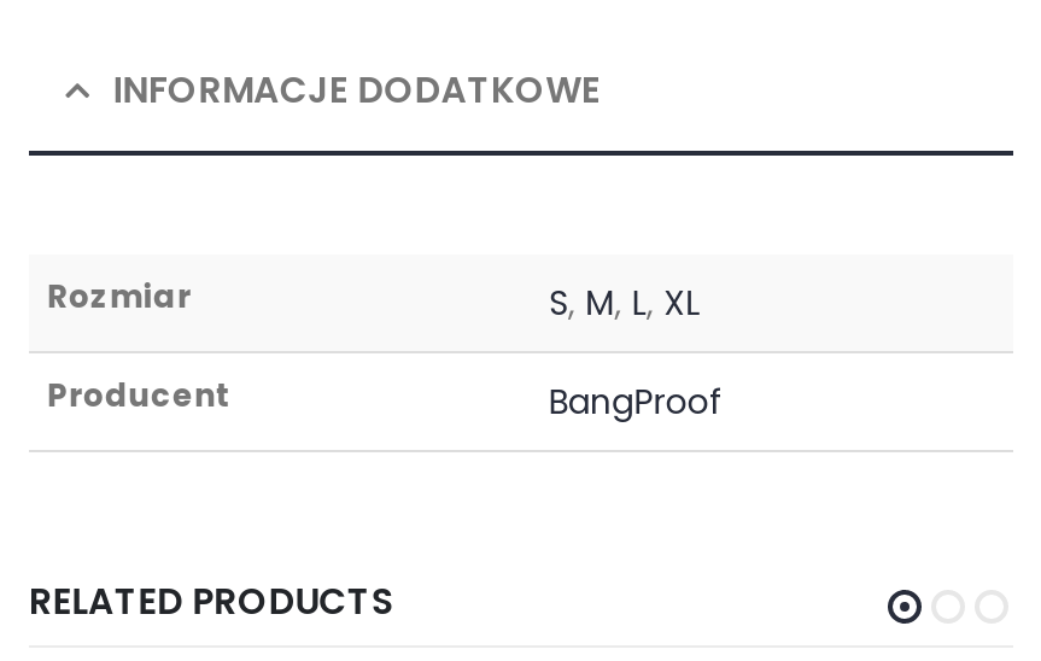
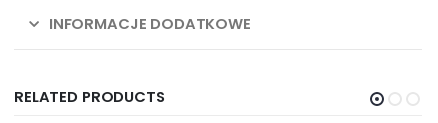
[47,274,724,426] Rozmiar | S, M, L, XL | Producent | BangProof -> none

